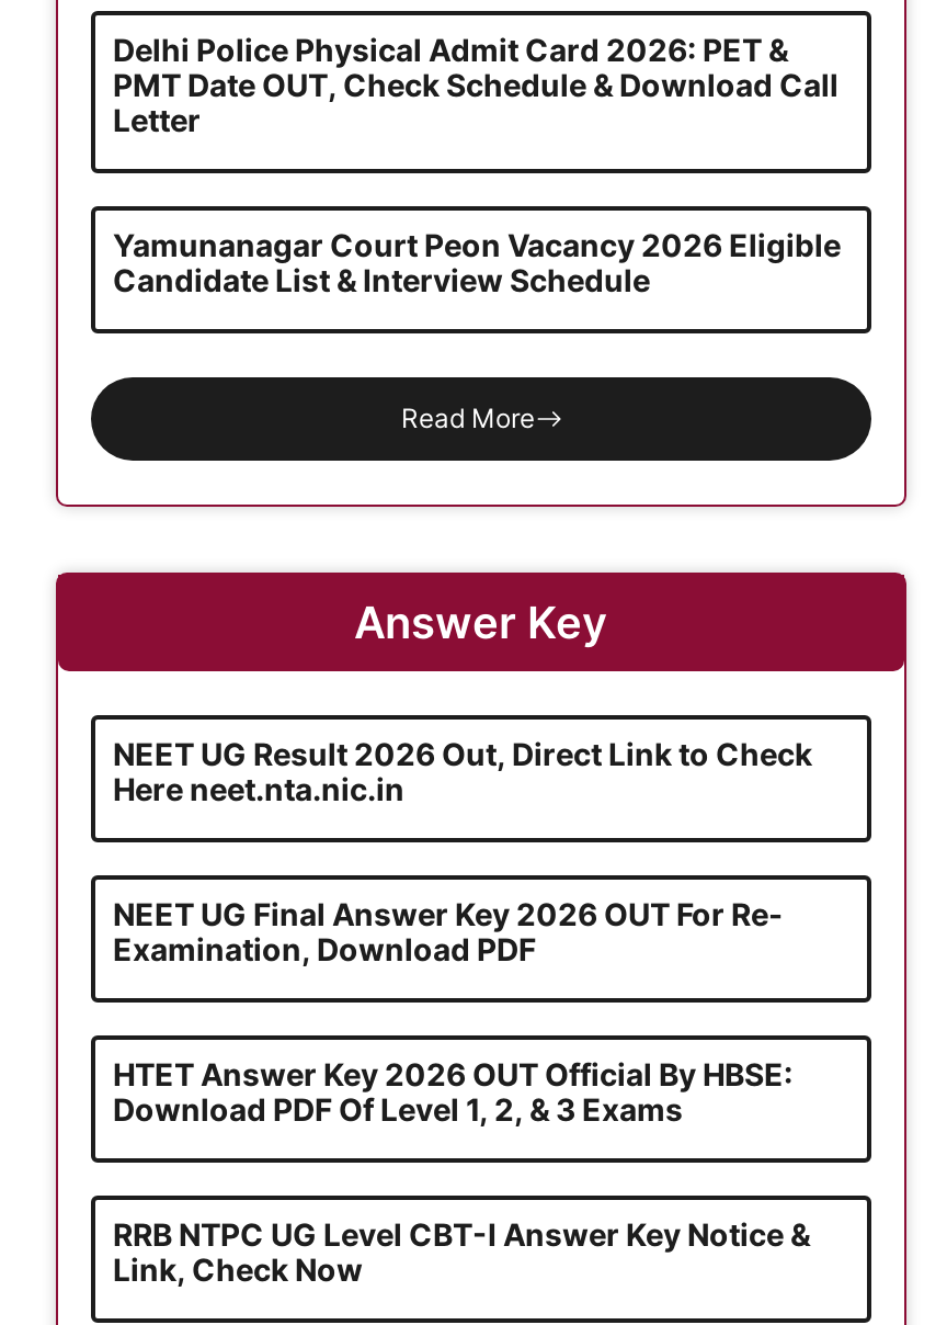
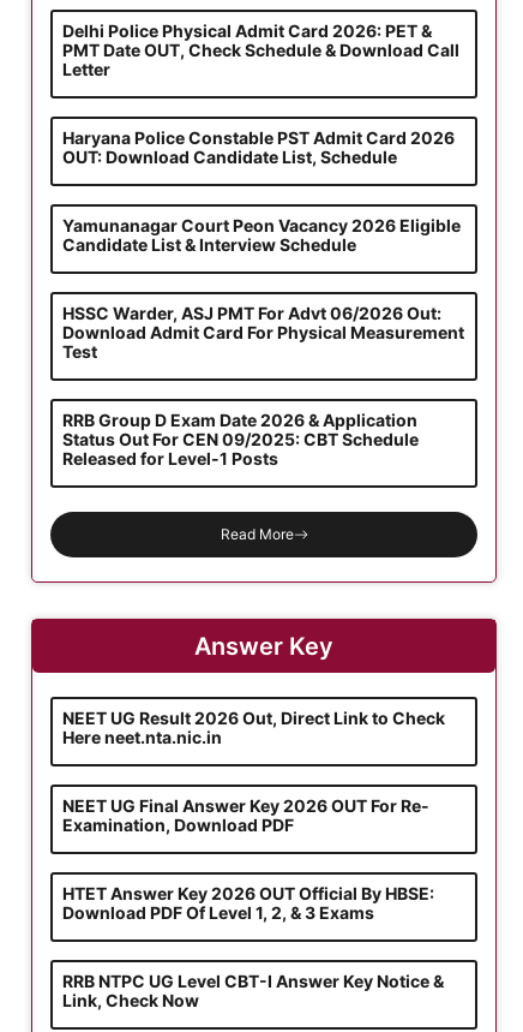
none -> [62,127,455,167] Haryana Police Constable PST Admit Card 2026 | OUT: Download Candidate List, Schedule
none -> [62,303,464,469] HSSC Warder, ASJ PMT For Advt 06/2026 Out: | Download Admit Card For Physical Measurement | Test | RRB Group D Exam Date 2026 & Application | Status Out For CEN 09/2025: CBT Schedule | Released for Level-1 Posts

